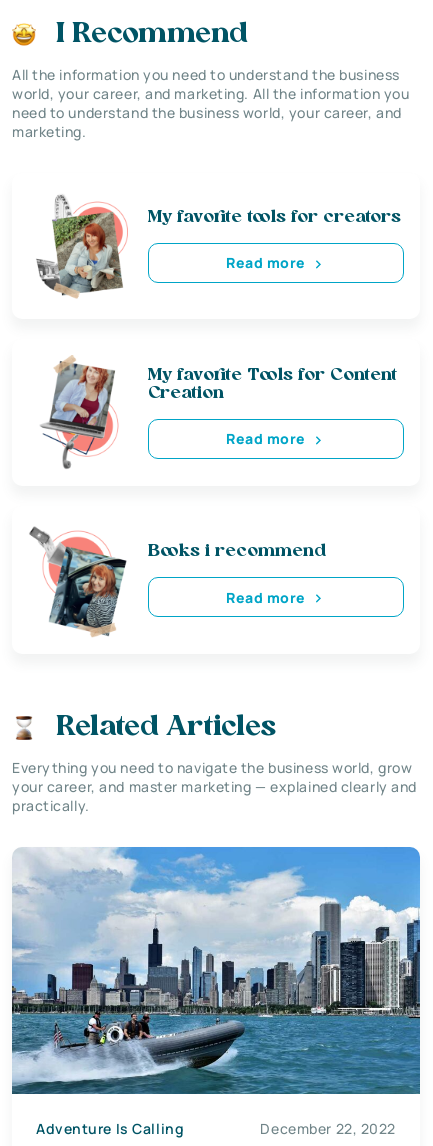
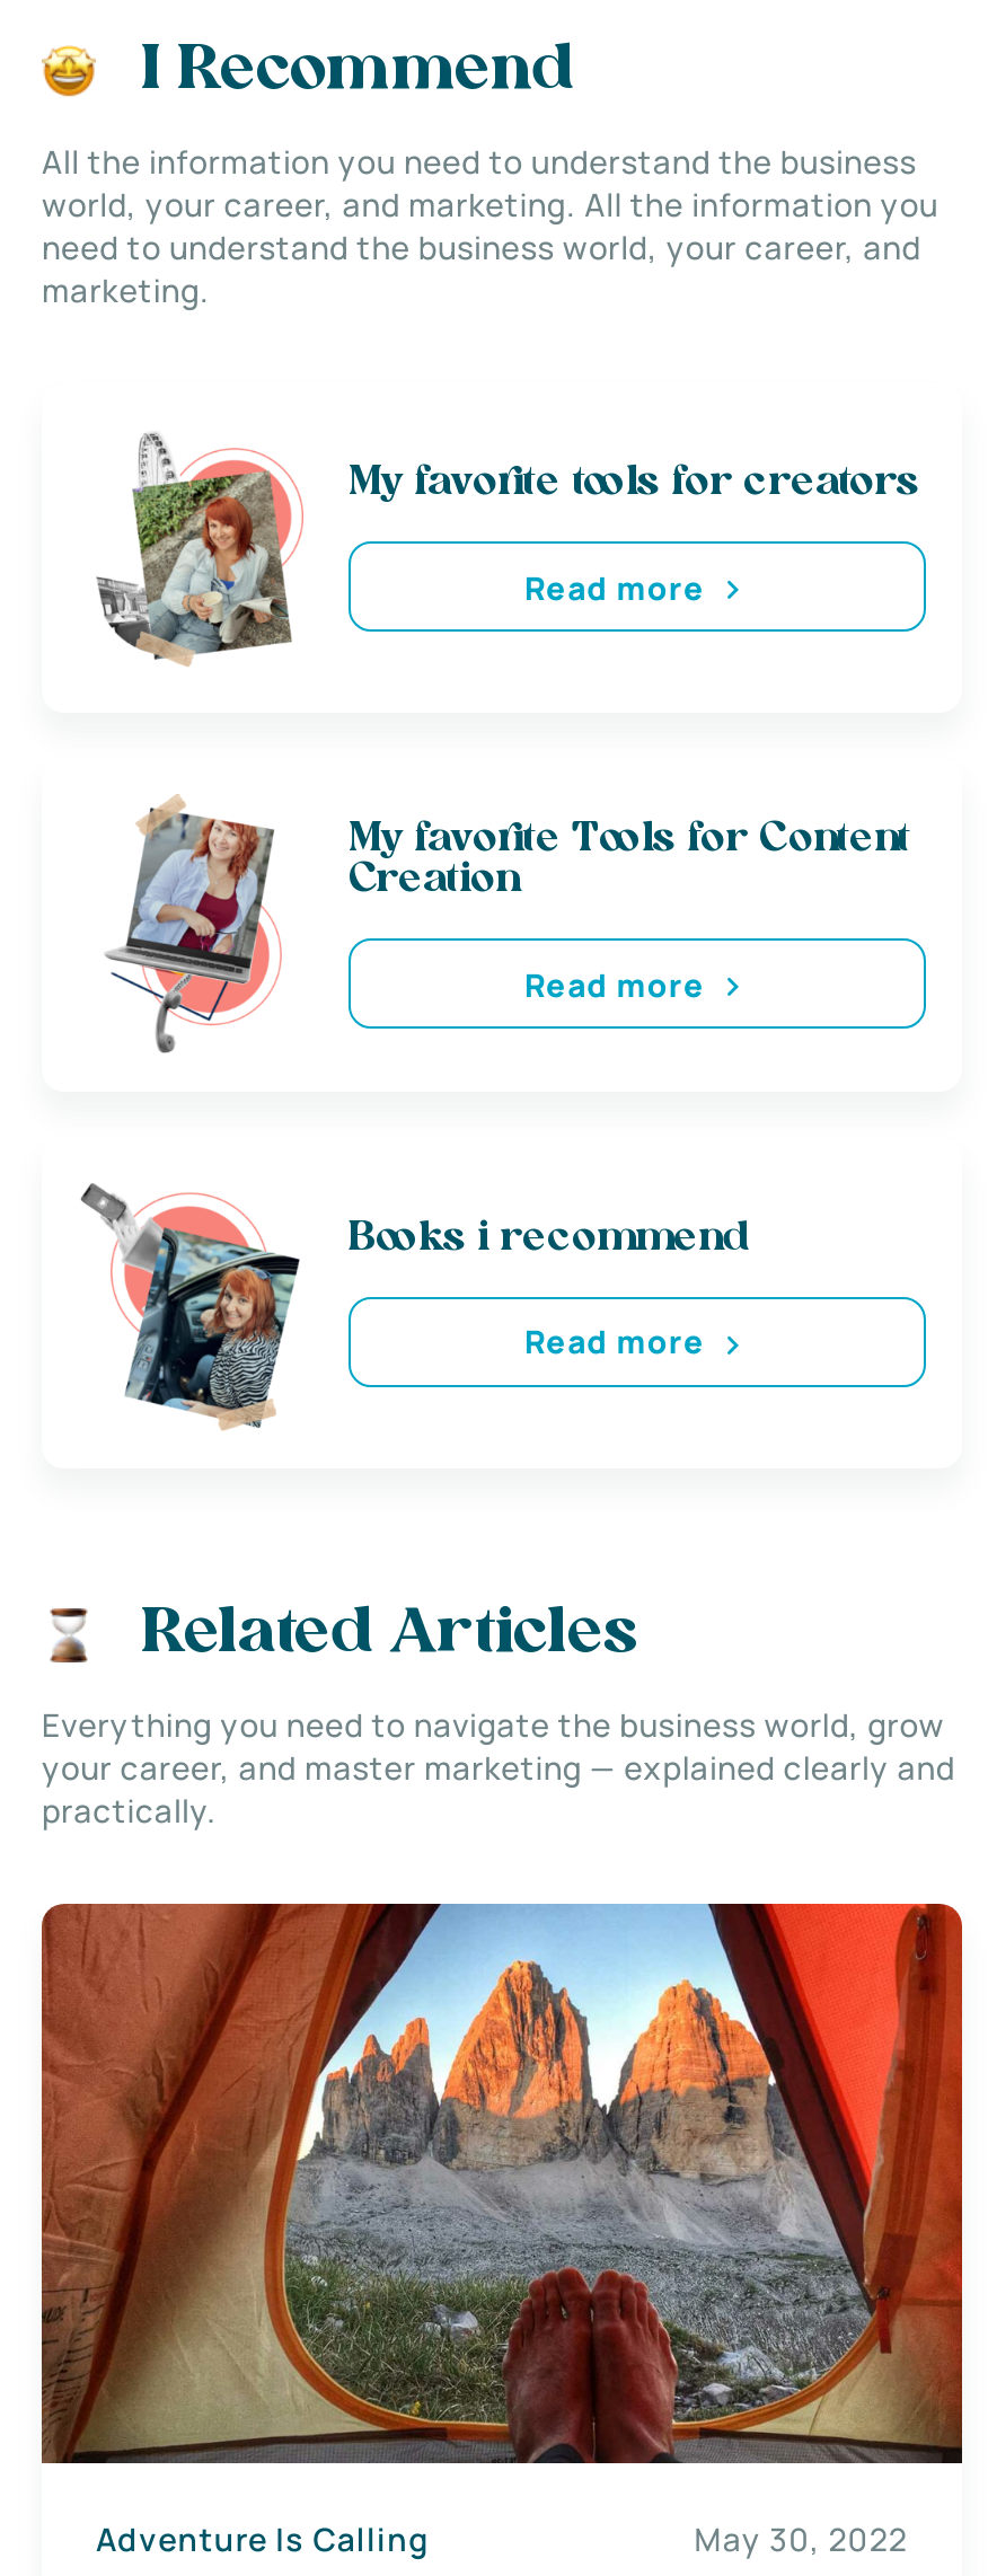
[11,846,421,1138] [image] | December 22, 2022 -> [39,1900,964,2561] [image] | May 30, 2022

